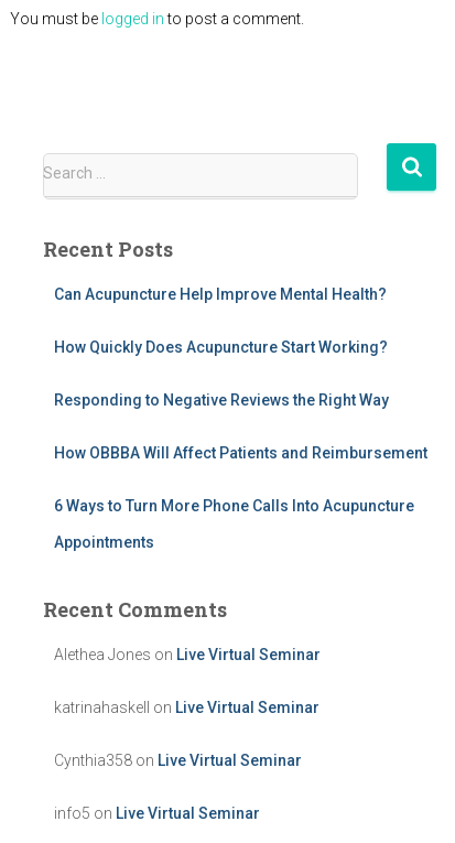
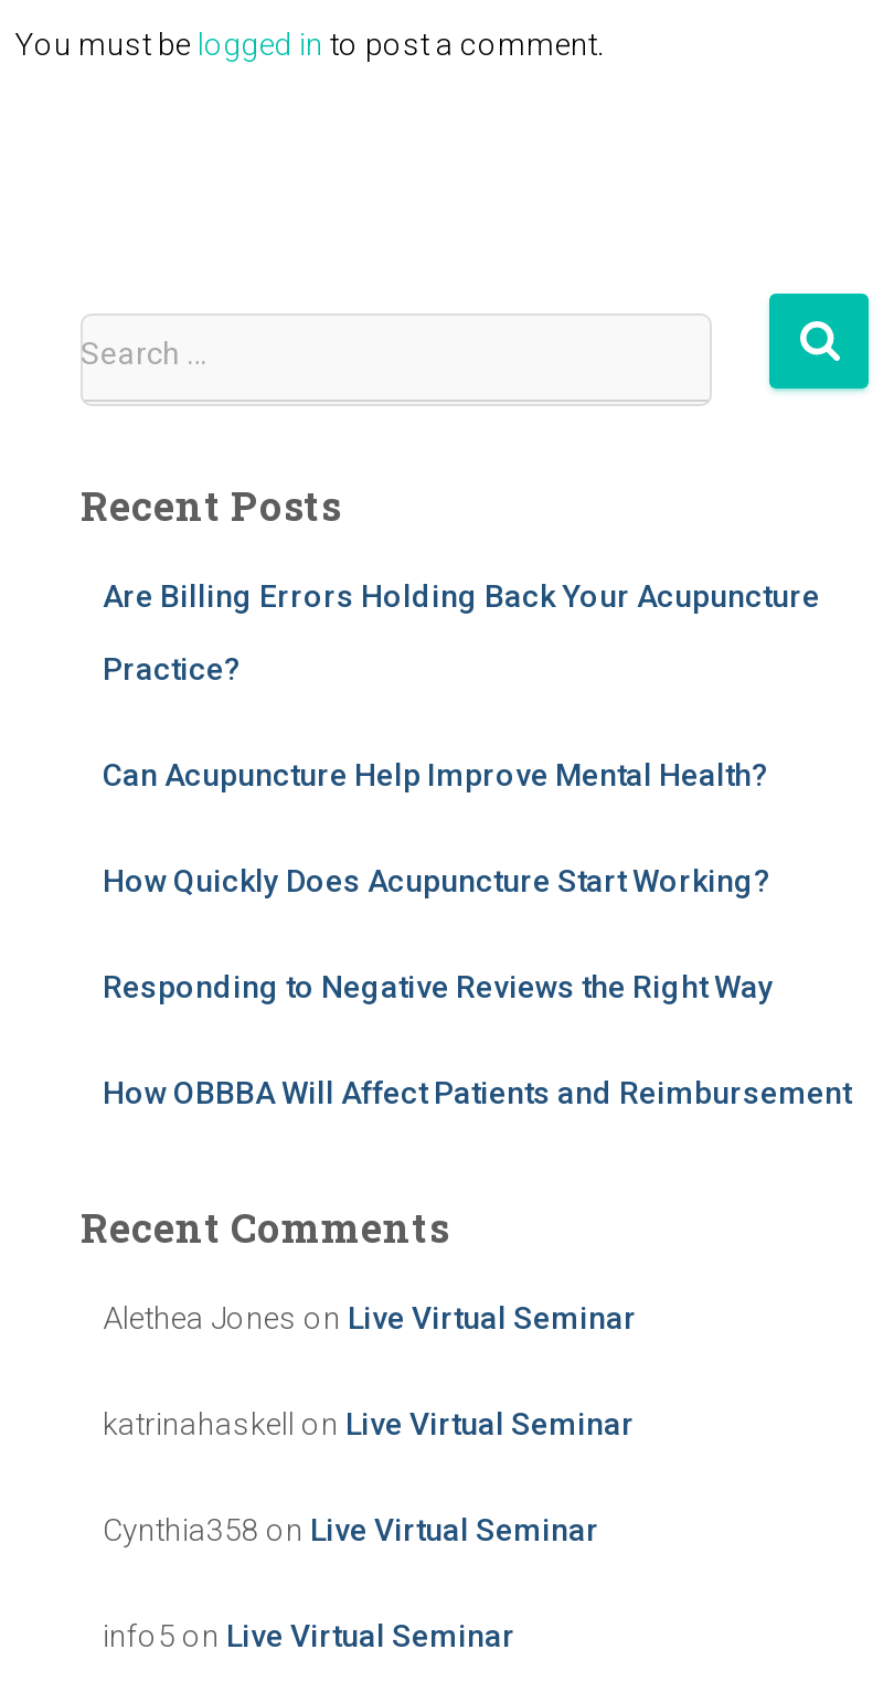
moved [54,285,427,462] -> [103,757,851,1110]: Can Acupuncture Help Improve Mental Health? | How Quickly Does Acupuncture Start Working? | Responding to Negative Reviews the Right Way | How OBBBA Will Affect Patients and Reimbursement
none -> [103,578,820,687] Are Billing Errors Holding Back Your Acupuncture | Practice?
[54,497,414,551] 6 Ways to Turn More Phone Calls Into Acupuncture | Appointments -> none

